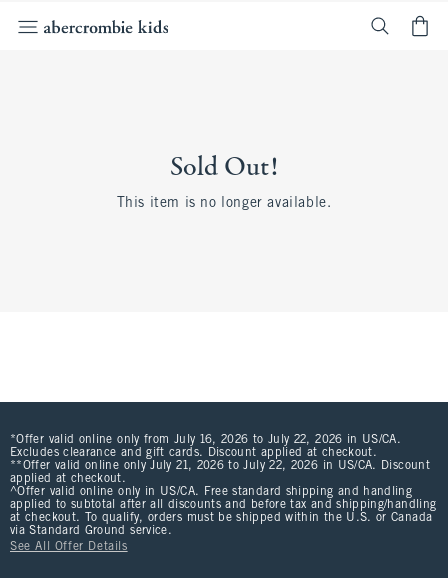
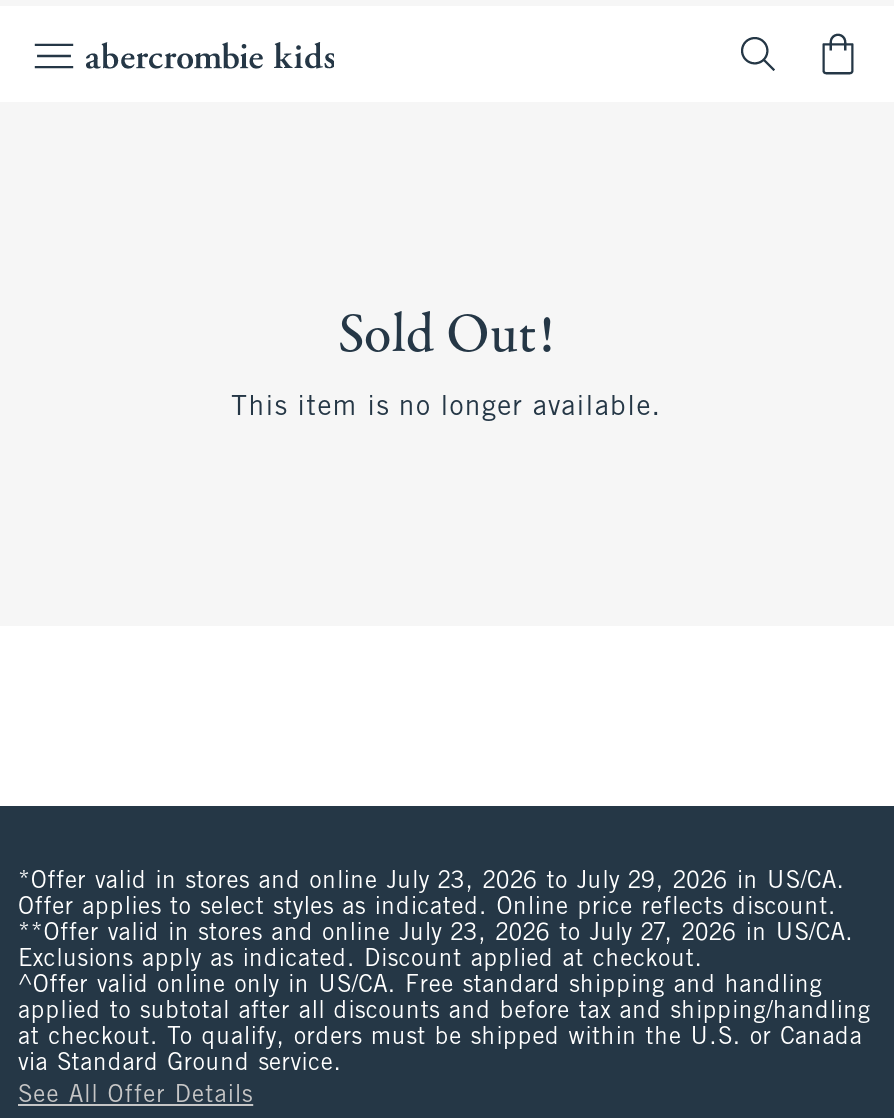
[10,434,430,485] *Offer valid online only from July 16, 2026 to July 22, 2026 in US/CA. | Excludes clearance and gift cards. Discount applied at checkout. | **Offer valid online only July 21, 2026 to July 22, 2026 in US/CA. Discount | applied at checkout. -> [18,870,854,972] *Offer valid in stores and online July 23, 2026 to July 29, 2026 in US/CA. | Offer applies to select styles as indicated. Online price reflects discount. | **Offer valid in stores and online July 23, 2026 to July 27, 2026 in US/CA. | Exclusions apply as indicated. Discount applied at checkout.

